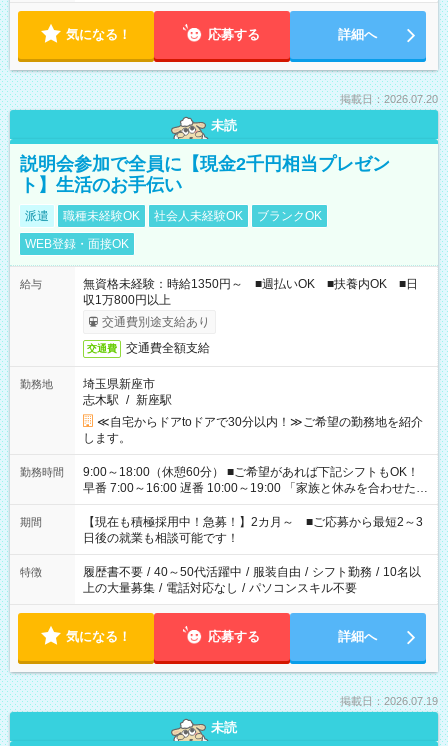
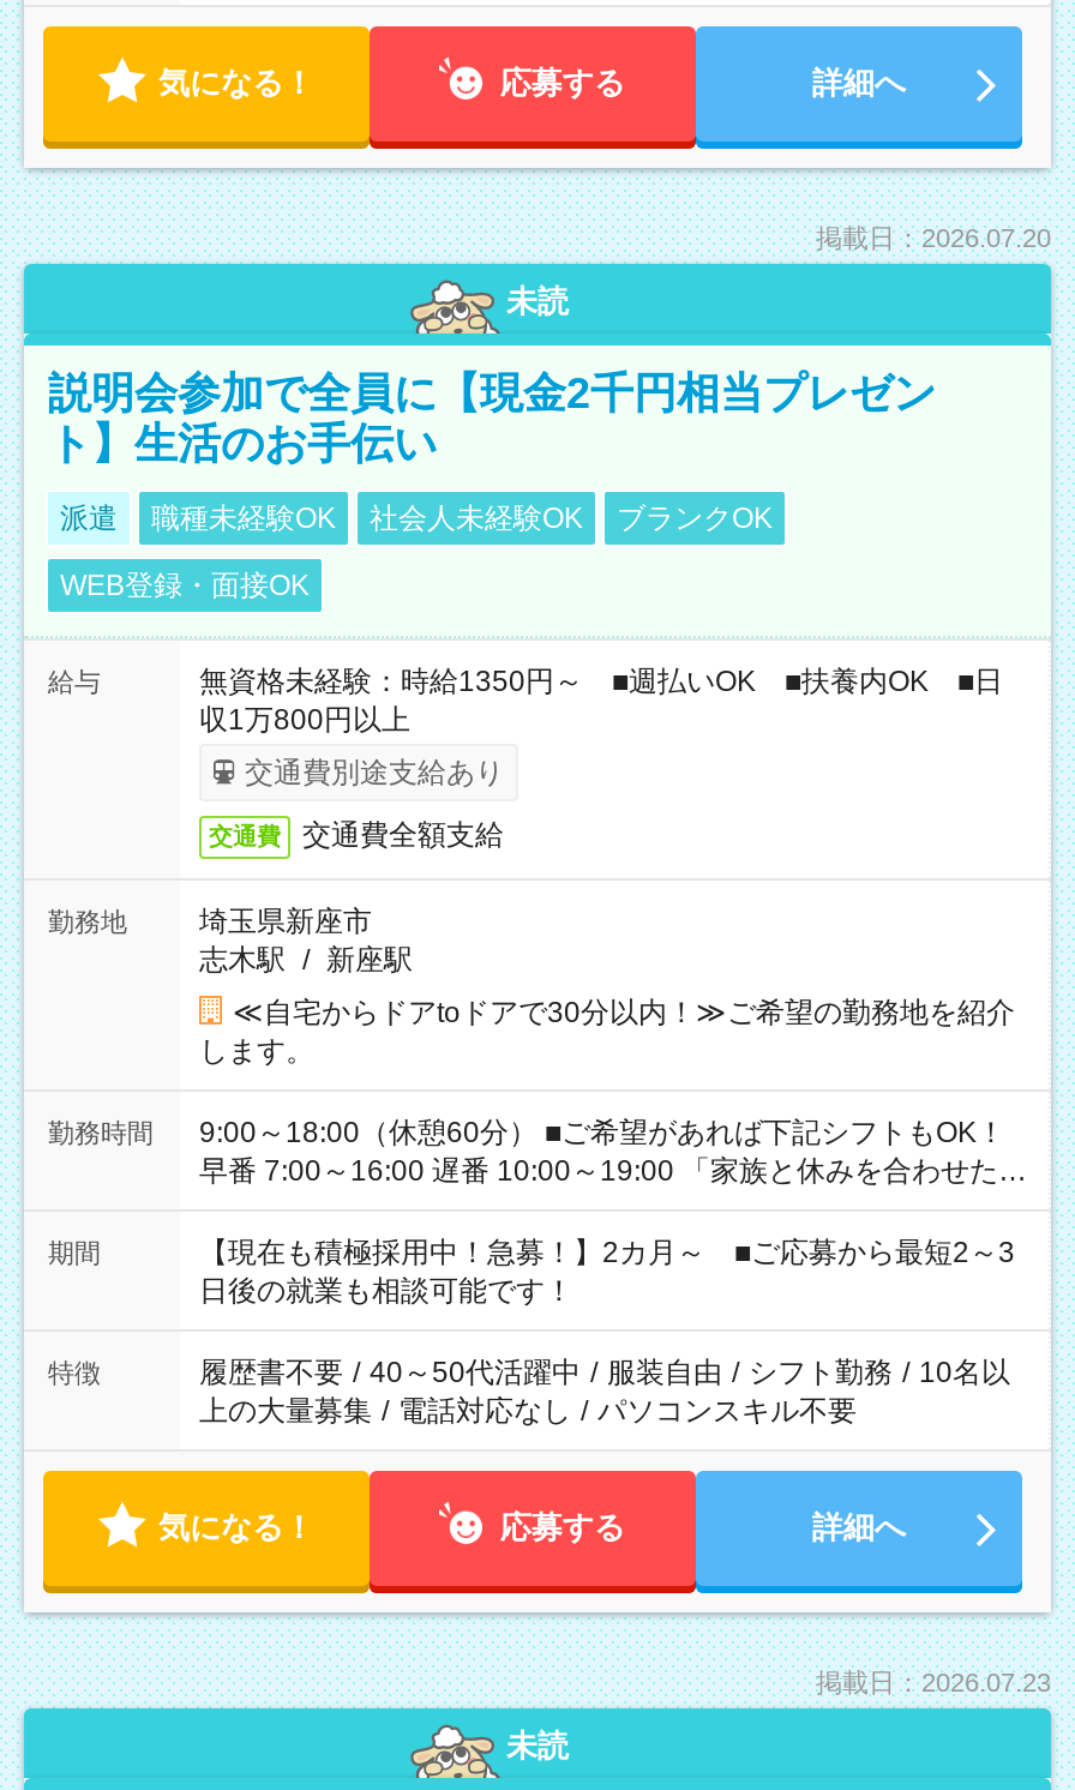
[340,695,438,707] 掲載日：2026.07.19 -> [816,1668,1051,1696] 掲載日：2026.07.23

